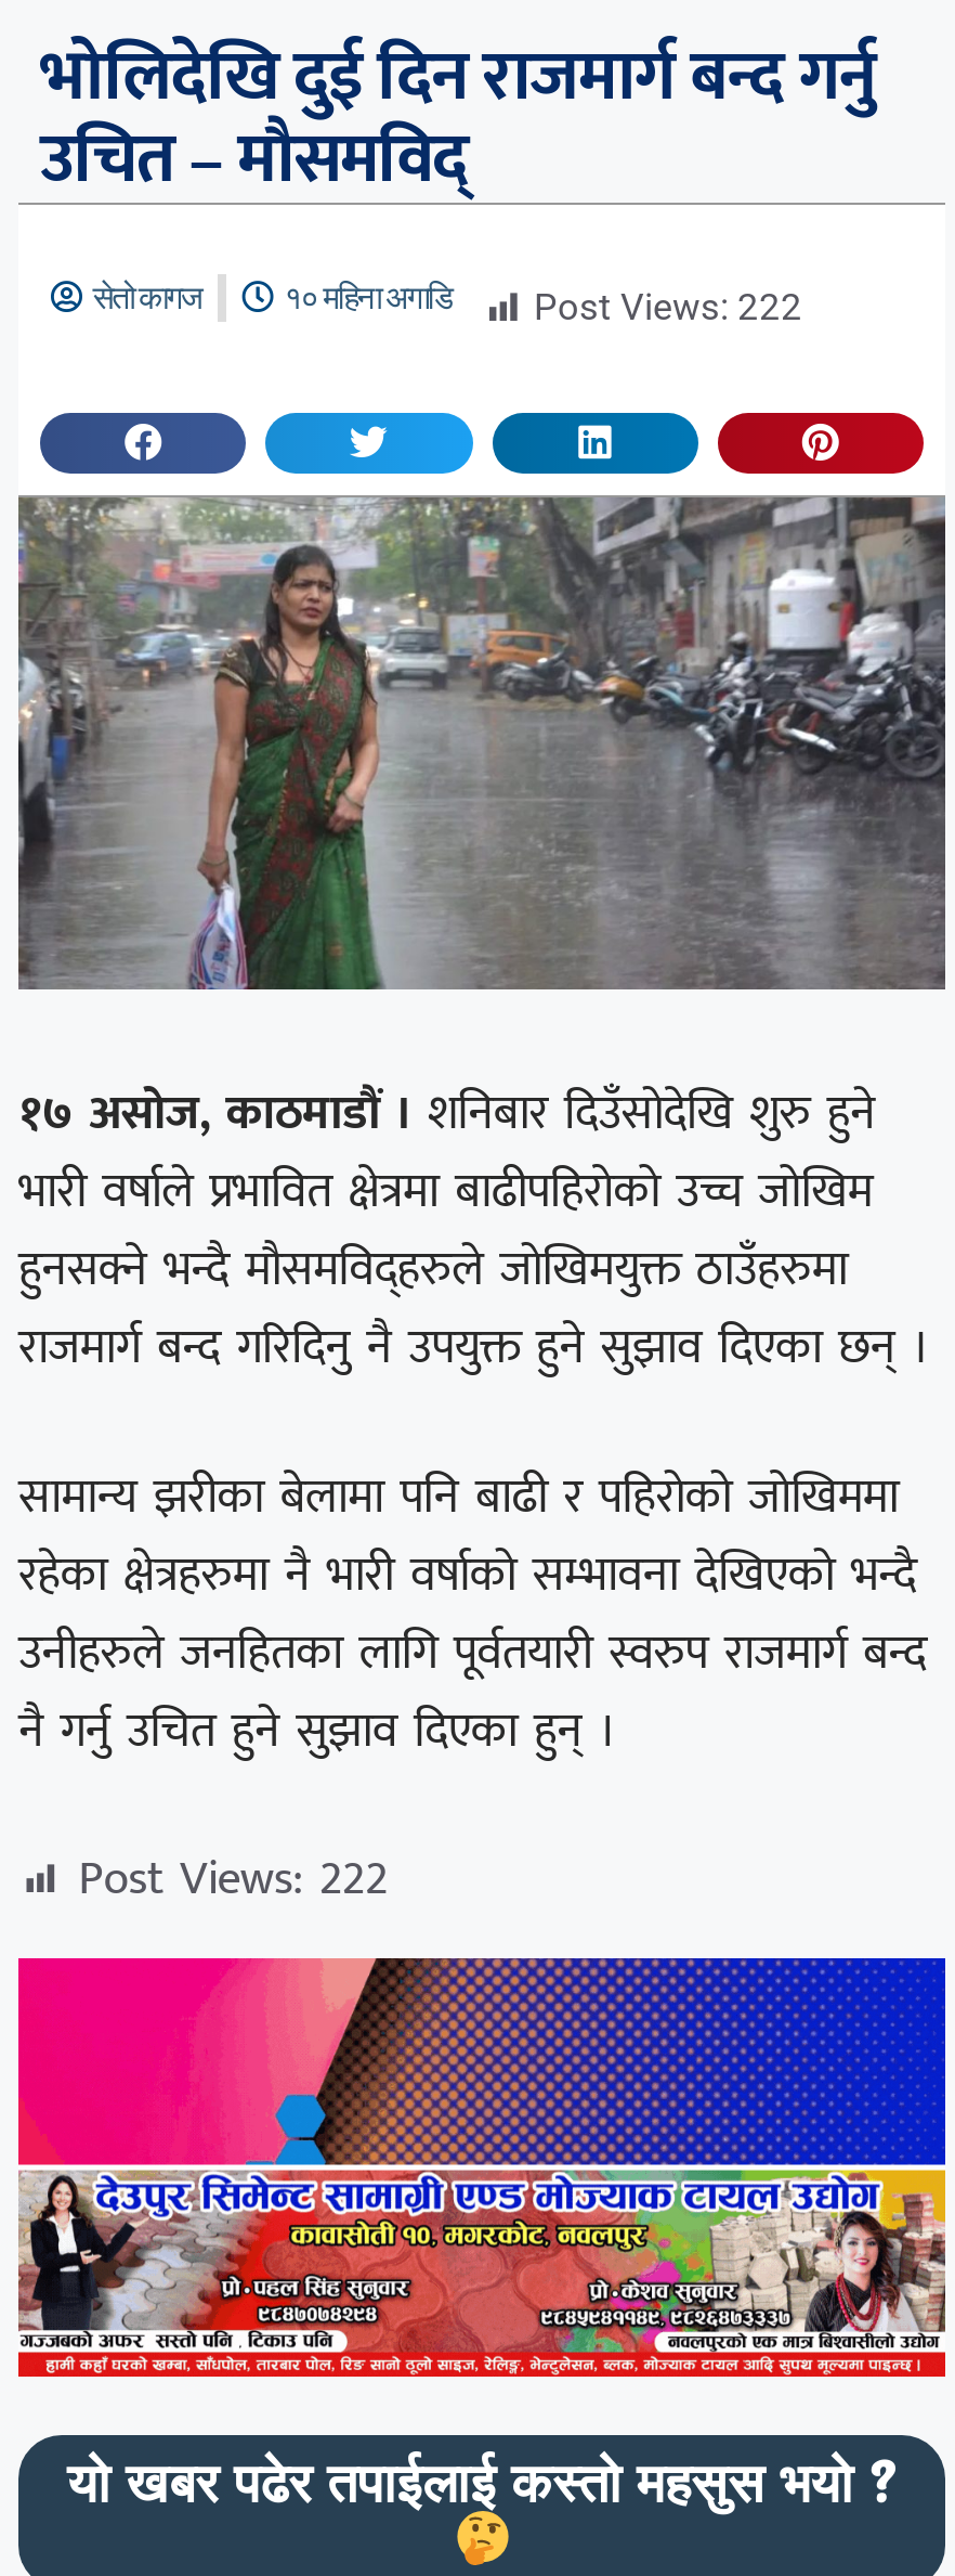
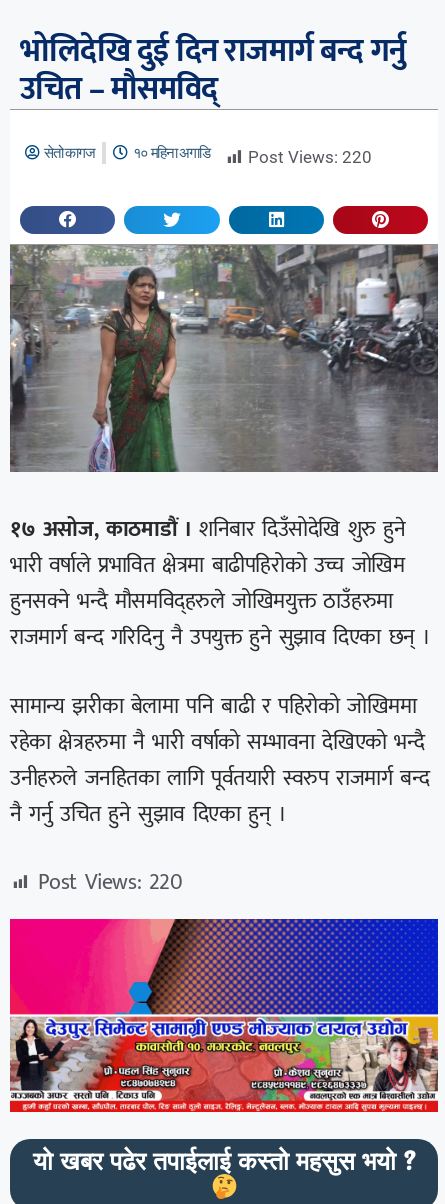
[534,286,802,329] Post Views: 222 -> [248,147,372,167] Post Views: 220
[78,1839,388,1919] Post Views: 222 -> [38,864,183,901] Post Views: 220

